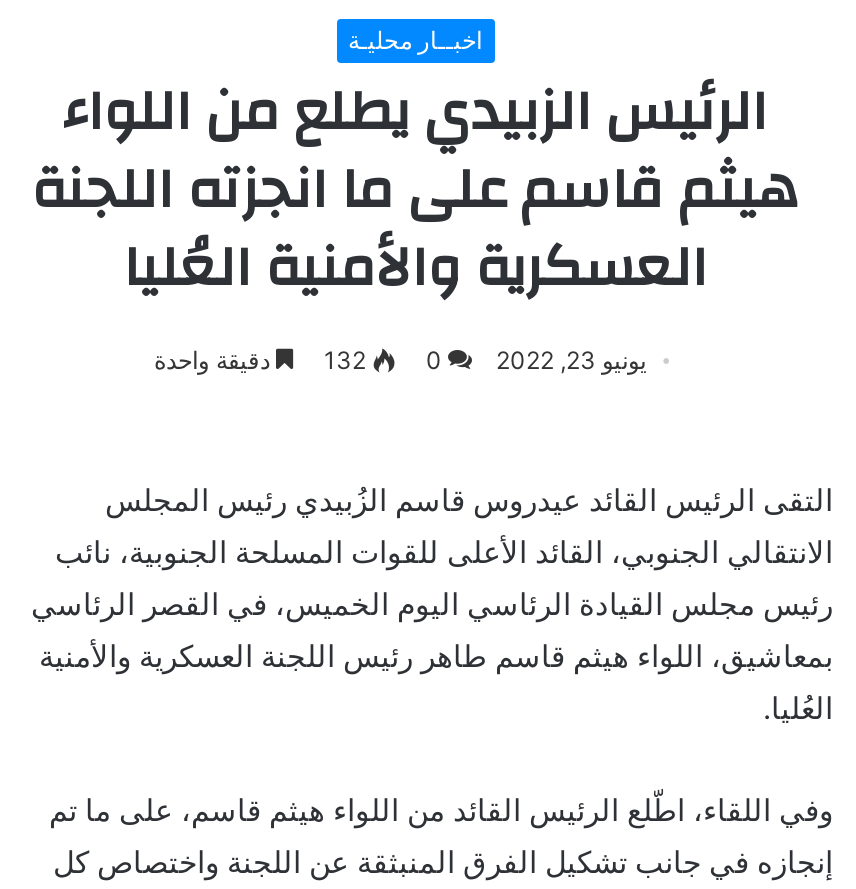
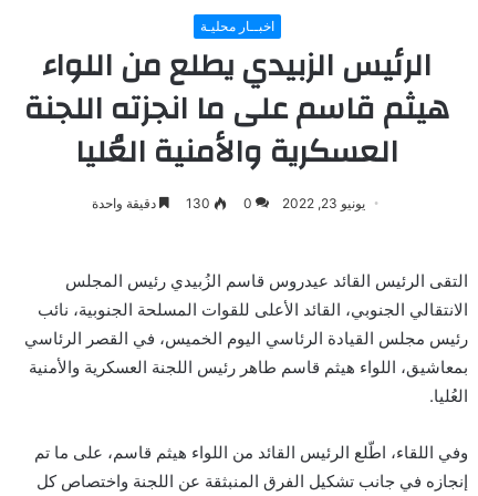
[154,345,442,375] 0 132 دقيقة واحدة -> [92,195,252,211] 0 130 دقيقة واحدة

